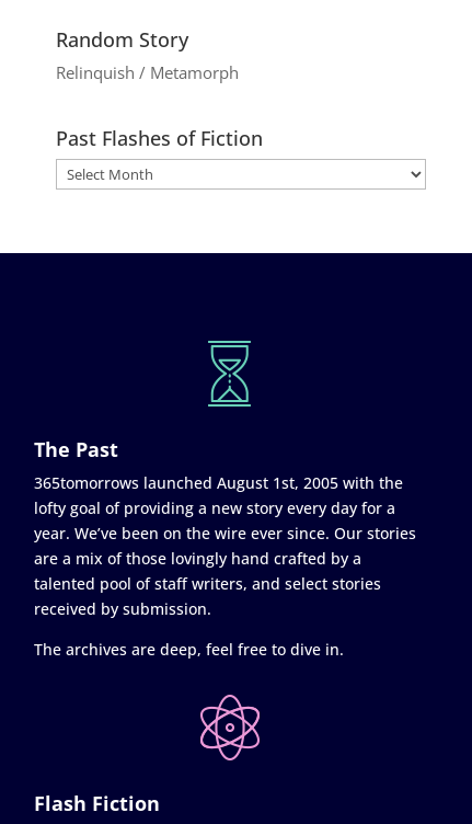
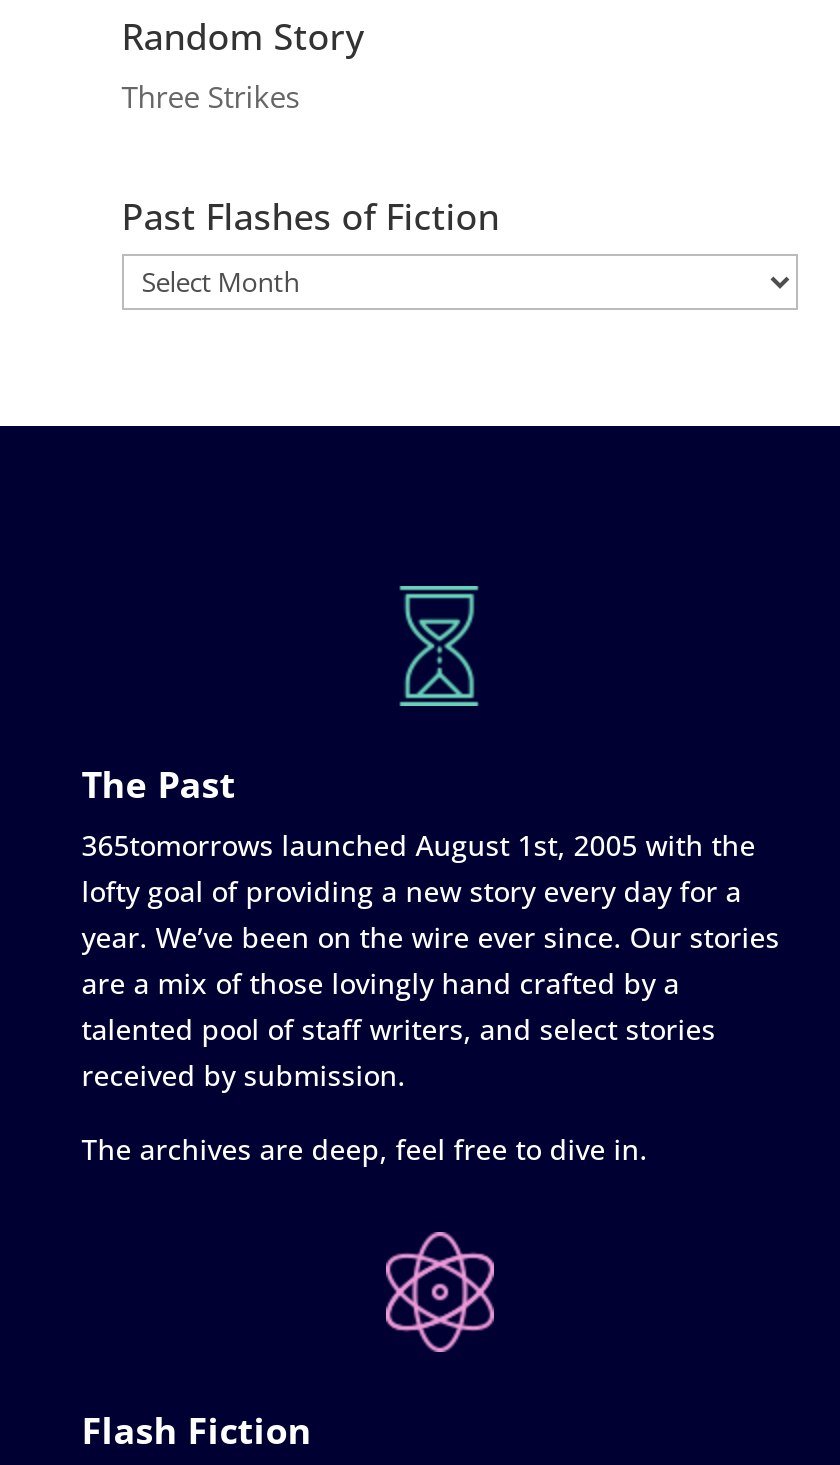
[56,61,239,83] Relinquish / Metamorph -> [122,75,300,115] Three Strikes

